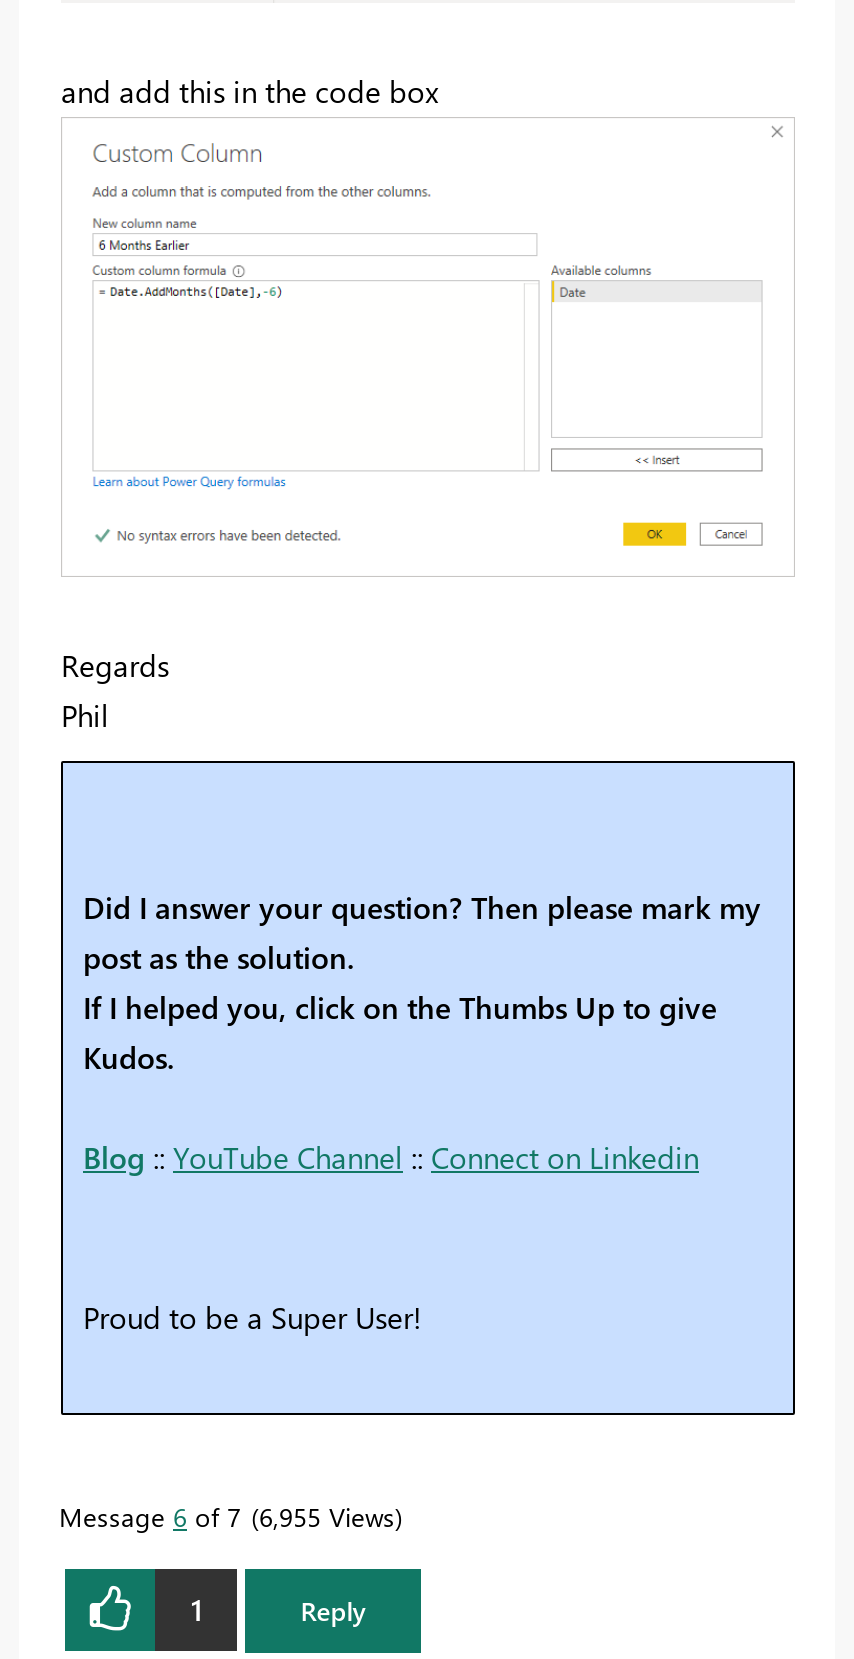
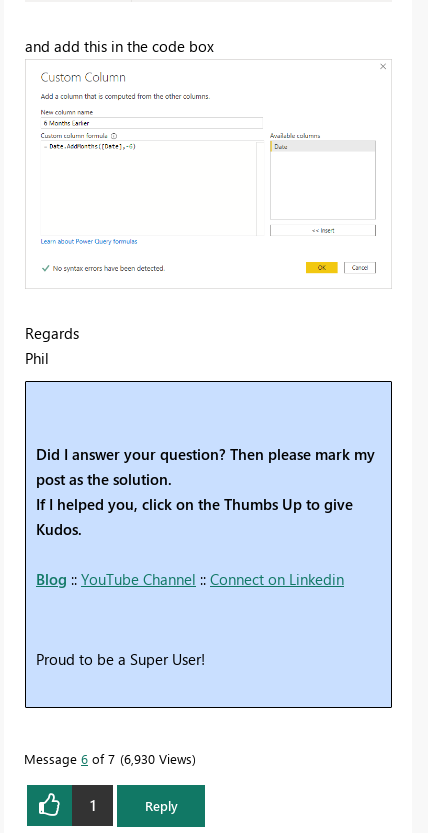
[59,1499,395,1533] Message 6 of 7 6,955 Views -> [24,750,192,767] Message 6 of 7 6,930 Views

